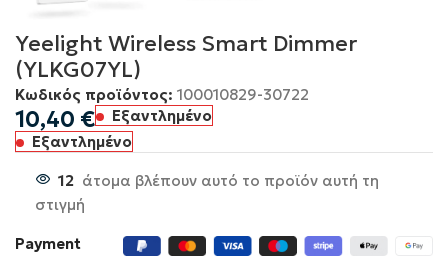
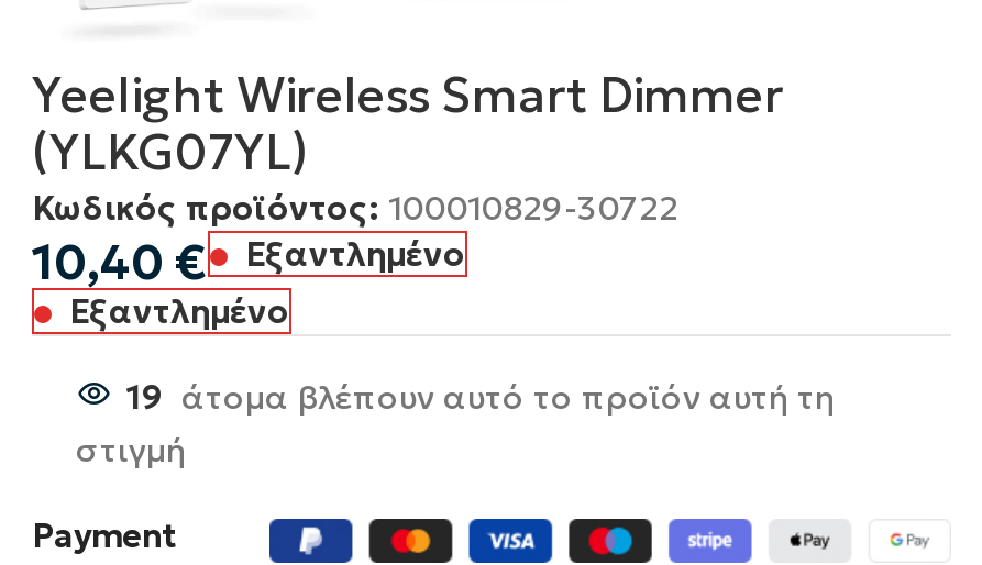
[58,171,379,190] 12 άτομα βλέπουν αυτό το προϊόν αυτή τη -> [126,377,835,418] 19 άτομα βλέπουν αυτό το προϊόν αυτή τη

